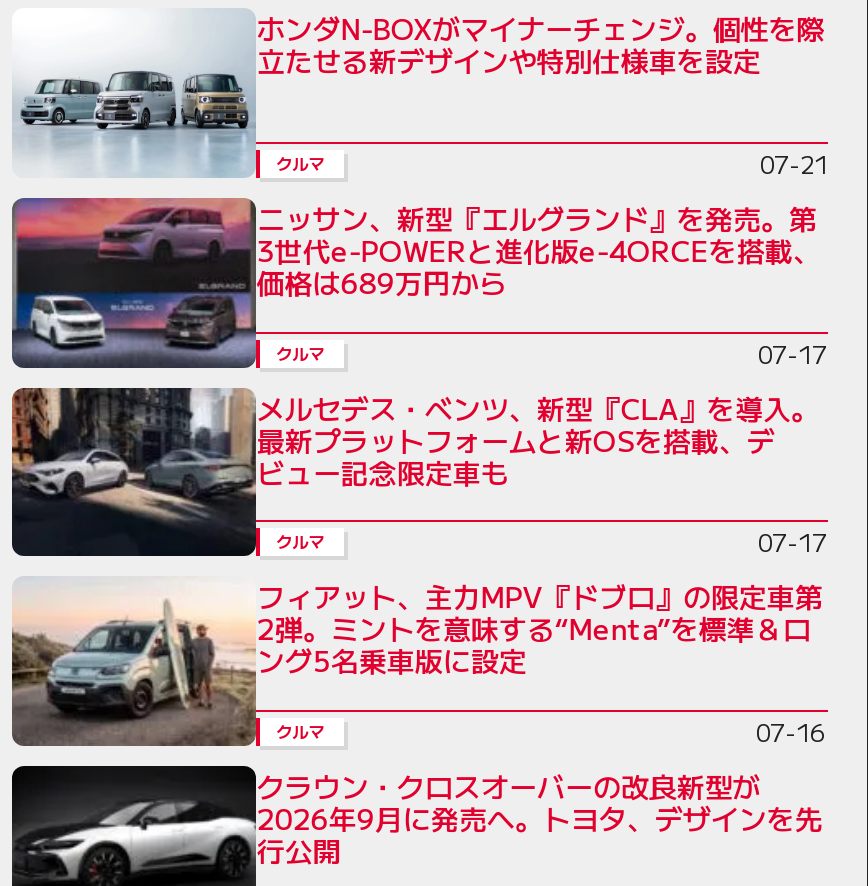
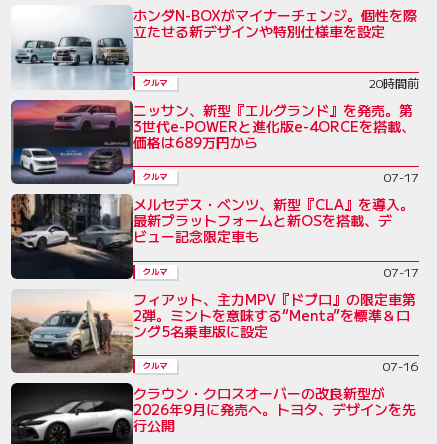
[760,146,828,180] 07-21 -> [369,74,419,91] 20時間前

